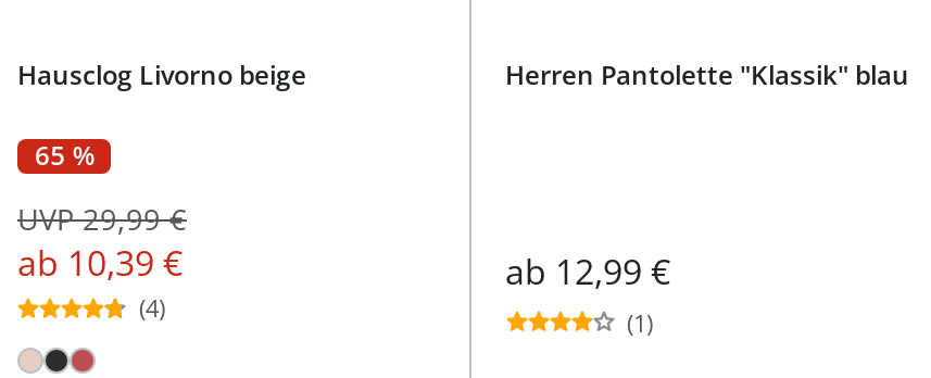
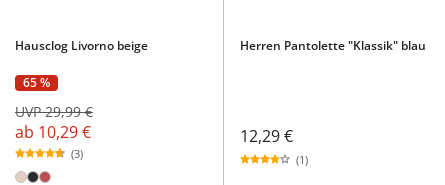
[17,240,183,287] ab 10,39 € -> [15,121,91,143] ab 10,29 €
[505,248,670,296] ab 12,99 € -> [239,125,292,147] 12,29 €
[139,292,165,325] (4) -> [71,146,83,161] (3)

